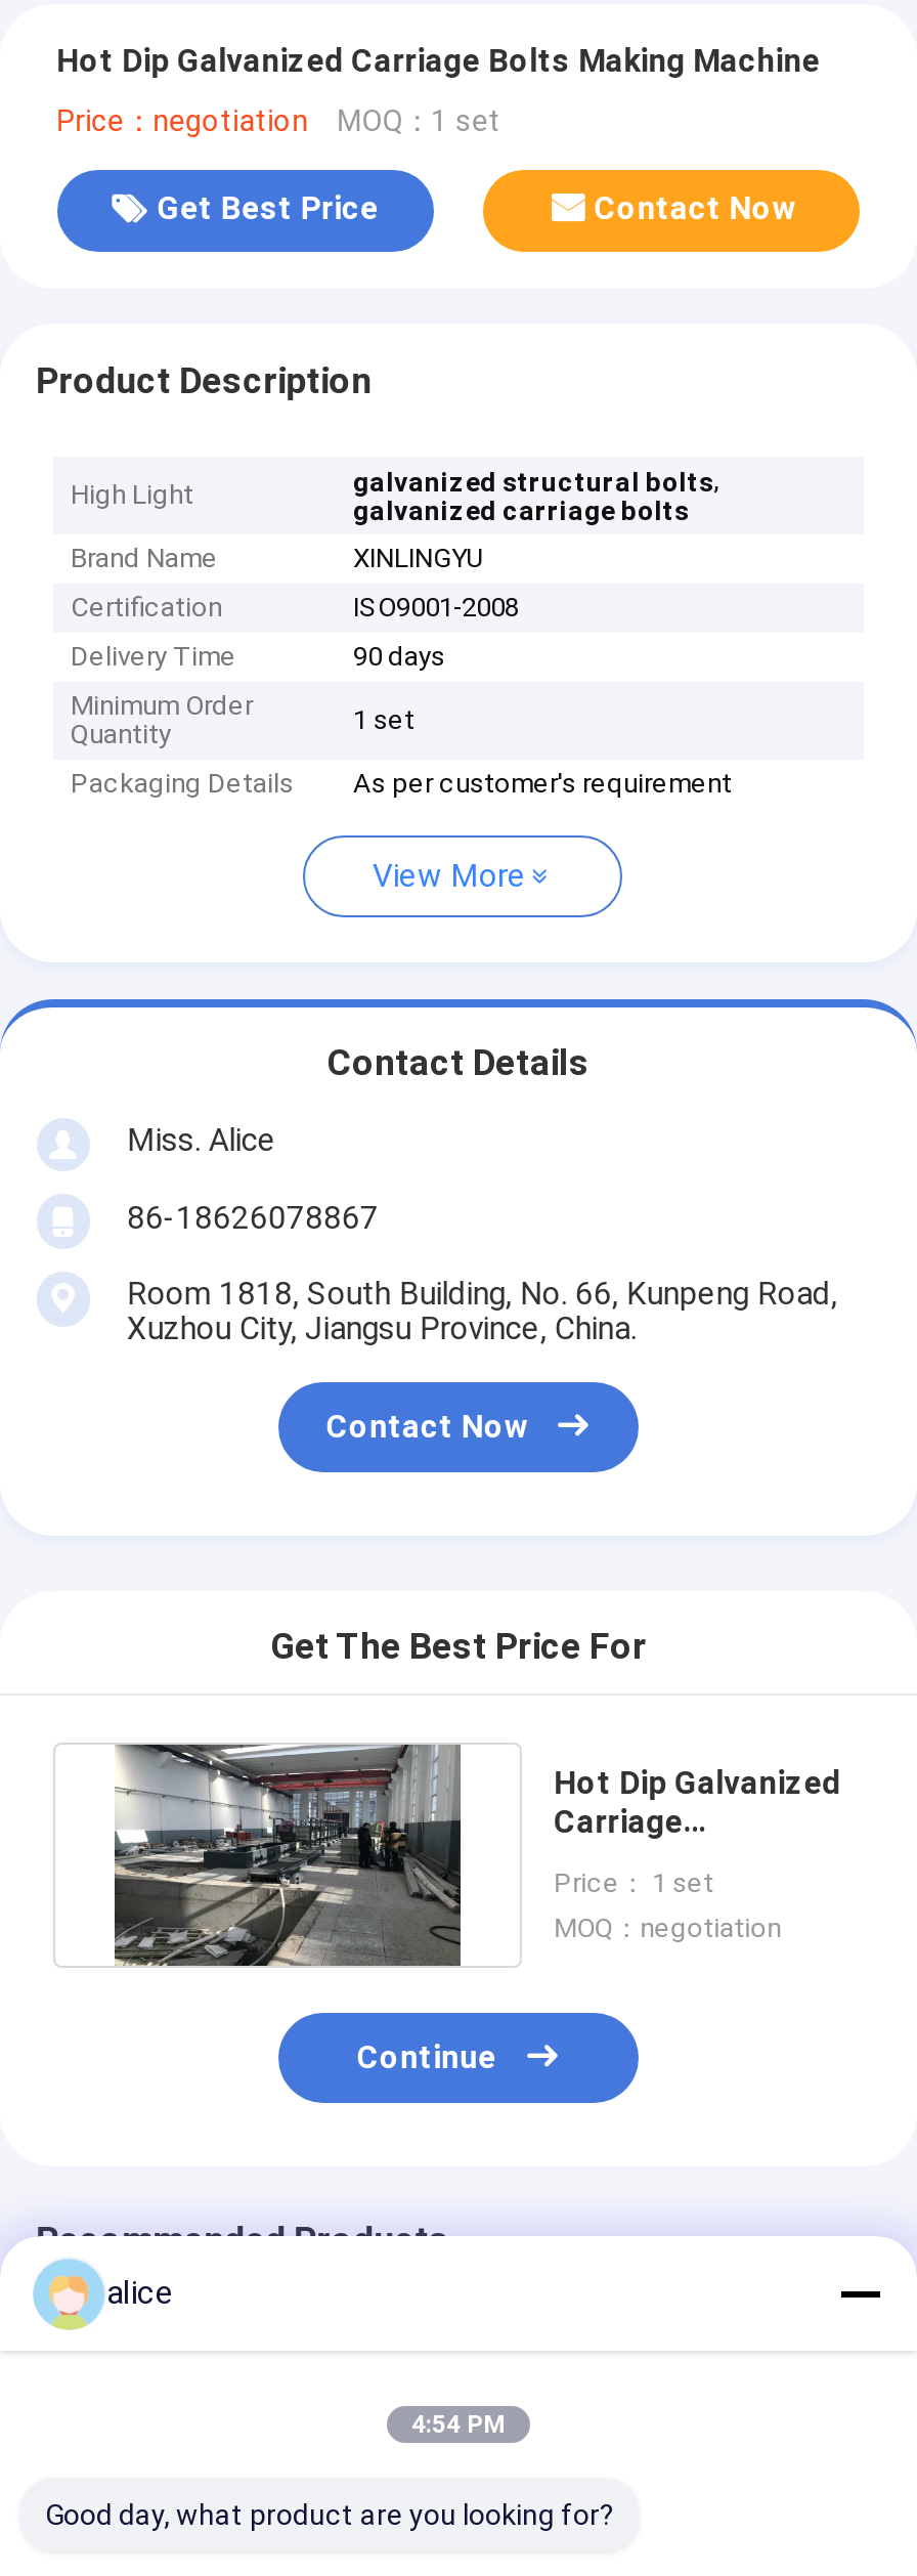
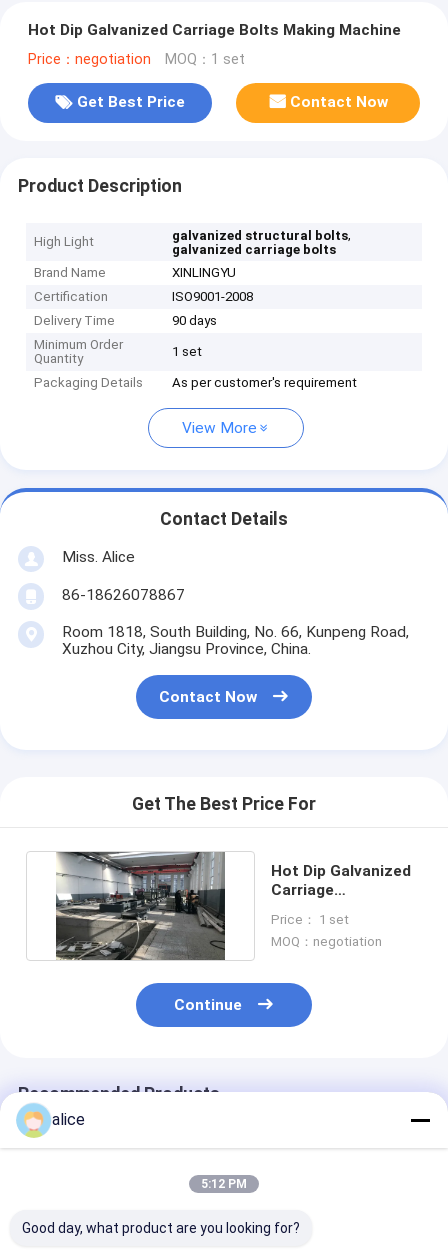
[411,2410,506,2439] 4:54 PM -> [201,1177,247,1191] 5:12 PM

